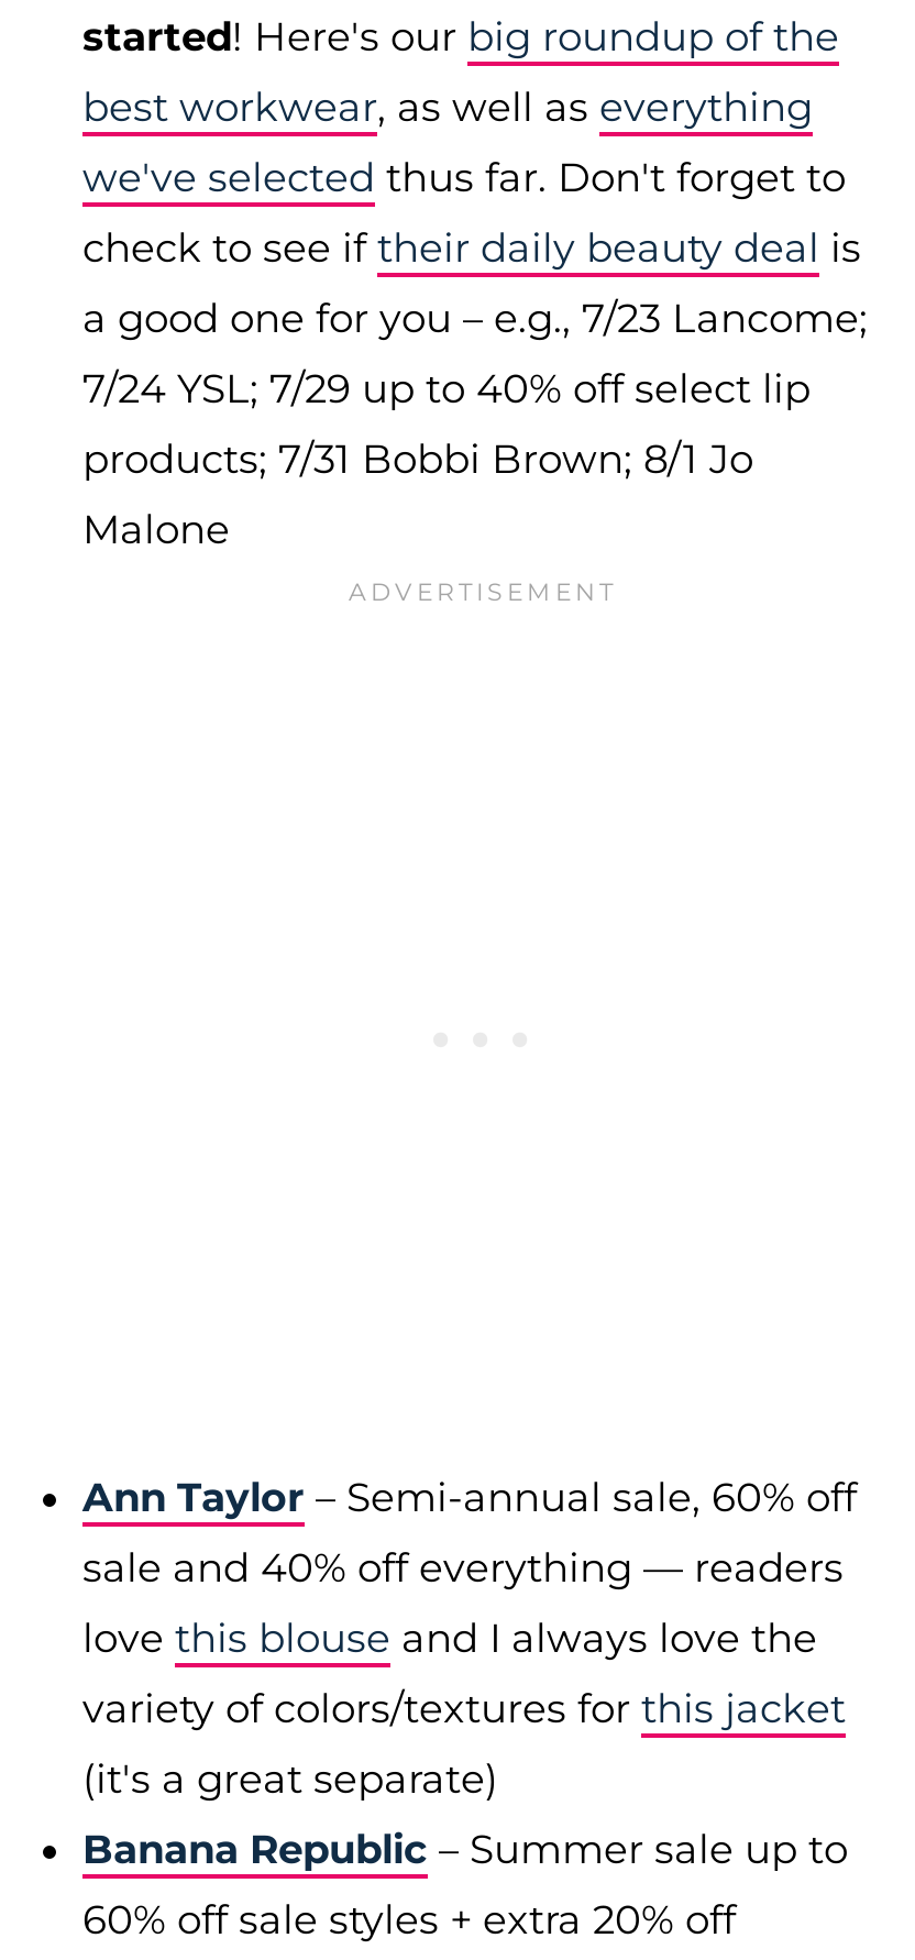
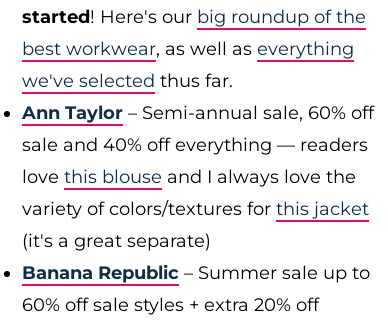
[82,154,868,554] we've selected thus far. Don't forget to | check to see if their daily beauty deal is | a good one for you – e.g., 7/23 Lancome; | 7/24 YSL; 7/29 up to 40% off select lip | products; 7/31 Bobbi Brown; 8/1 Jo | Malone -> [22,70,233,92] we've selected thus far.

